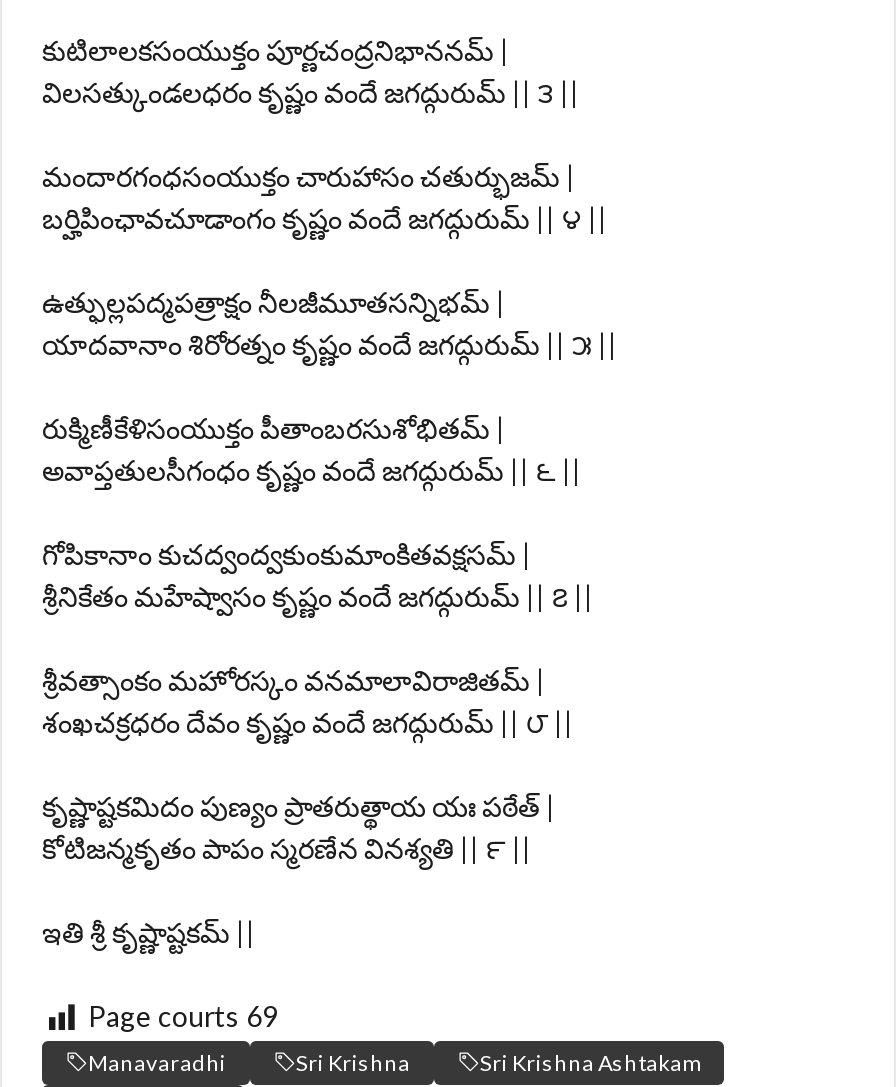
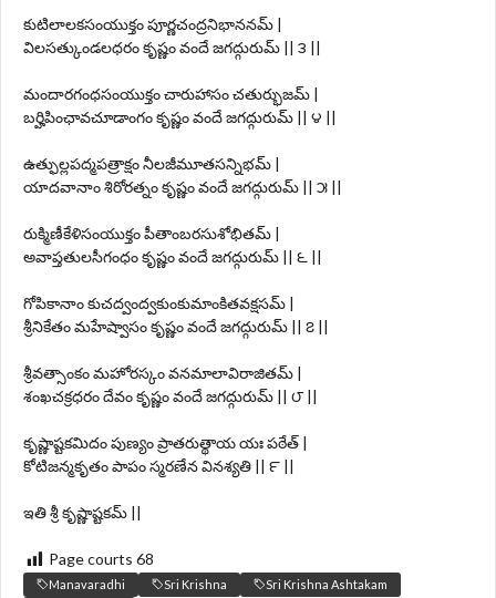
[88,999,278,1033] Page courts 69 -> [49,549,154,568] Page courts 68

